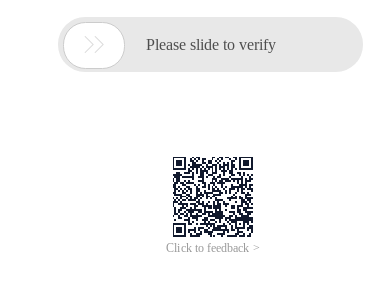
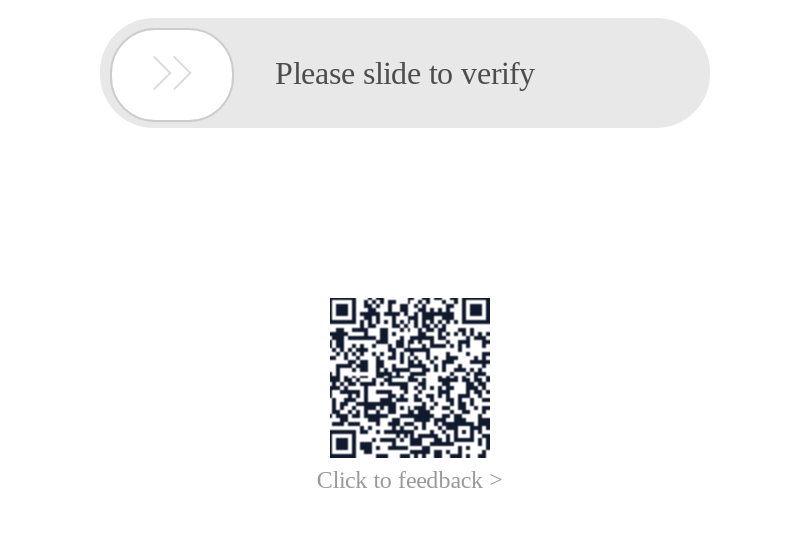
[173,162,252,238] [image] -> [330,306,486,460] [image]

